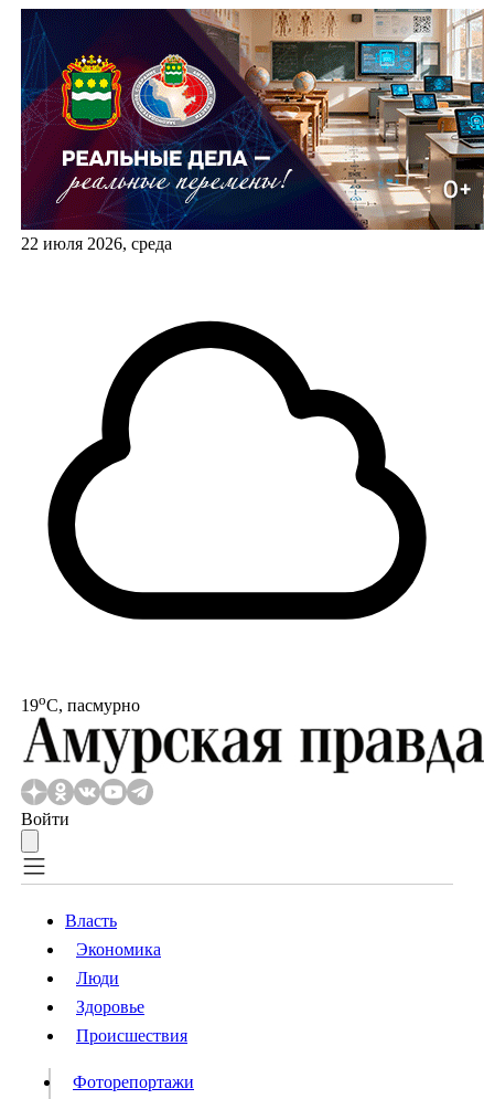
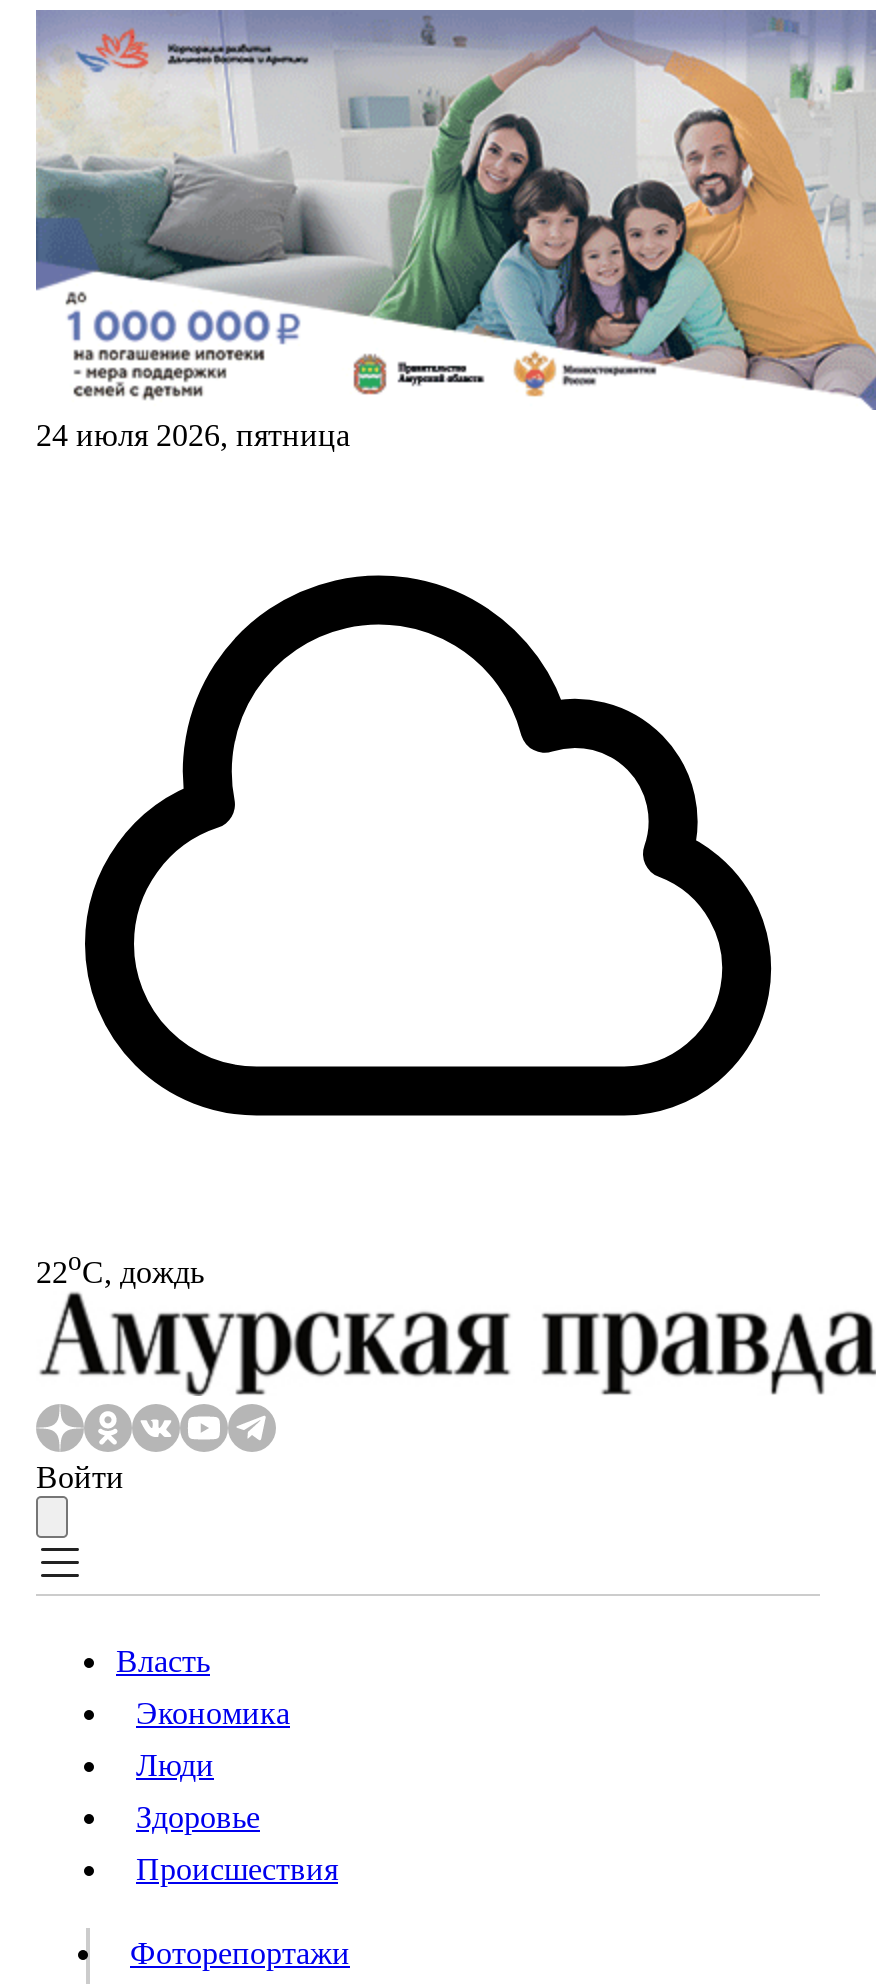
[20,8,481,253] [image] | 22 июля 2026, среда -> [34,10,870,452] [image] | 24 июля 2026, пятница
[21,691,140,715] 19oС, пасмурно -> [36,1246,204,1289] 22oС, дождь

